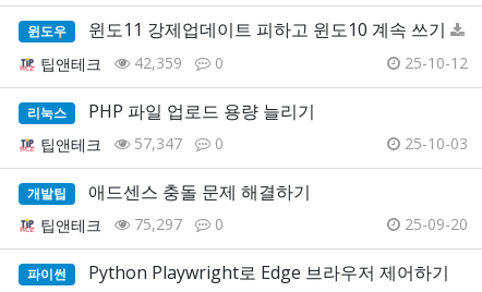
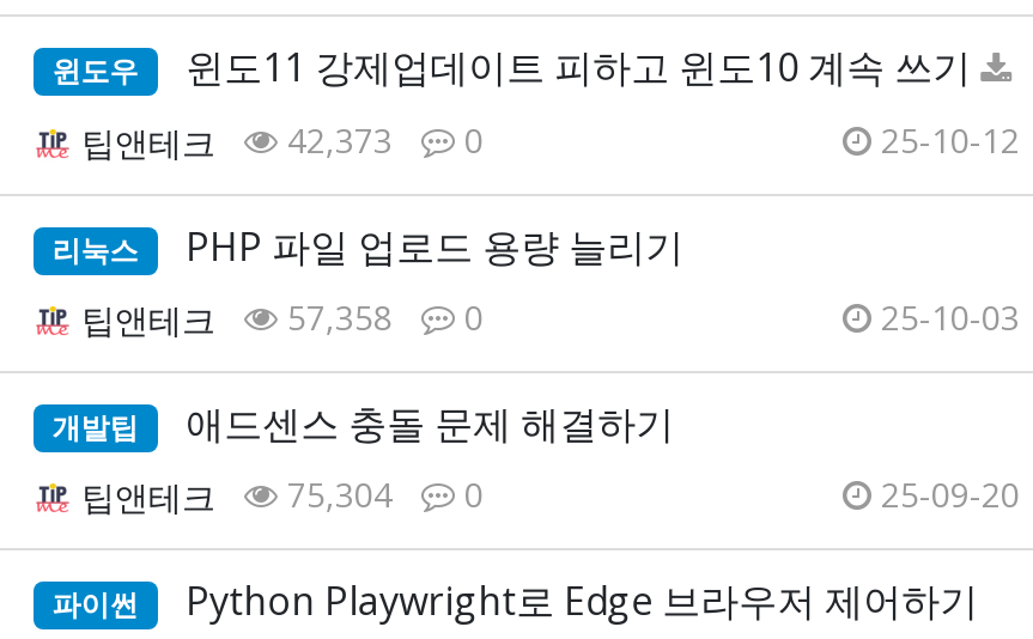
[40,52,224,74] 팁앤테크 42,359 0 -> [81,117,484,165] 팁앤테크 42,373 0
[40,133,224,155] 팁앤테크 57,347 0 -> [81,294,484,342] 팁앤테크 57,358 0
[40,213,224,235] 팁앤테크 75,297 0 -> [81,471,484,520] 팁앤테크 75,304 0

